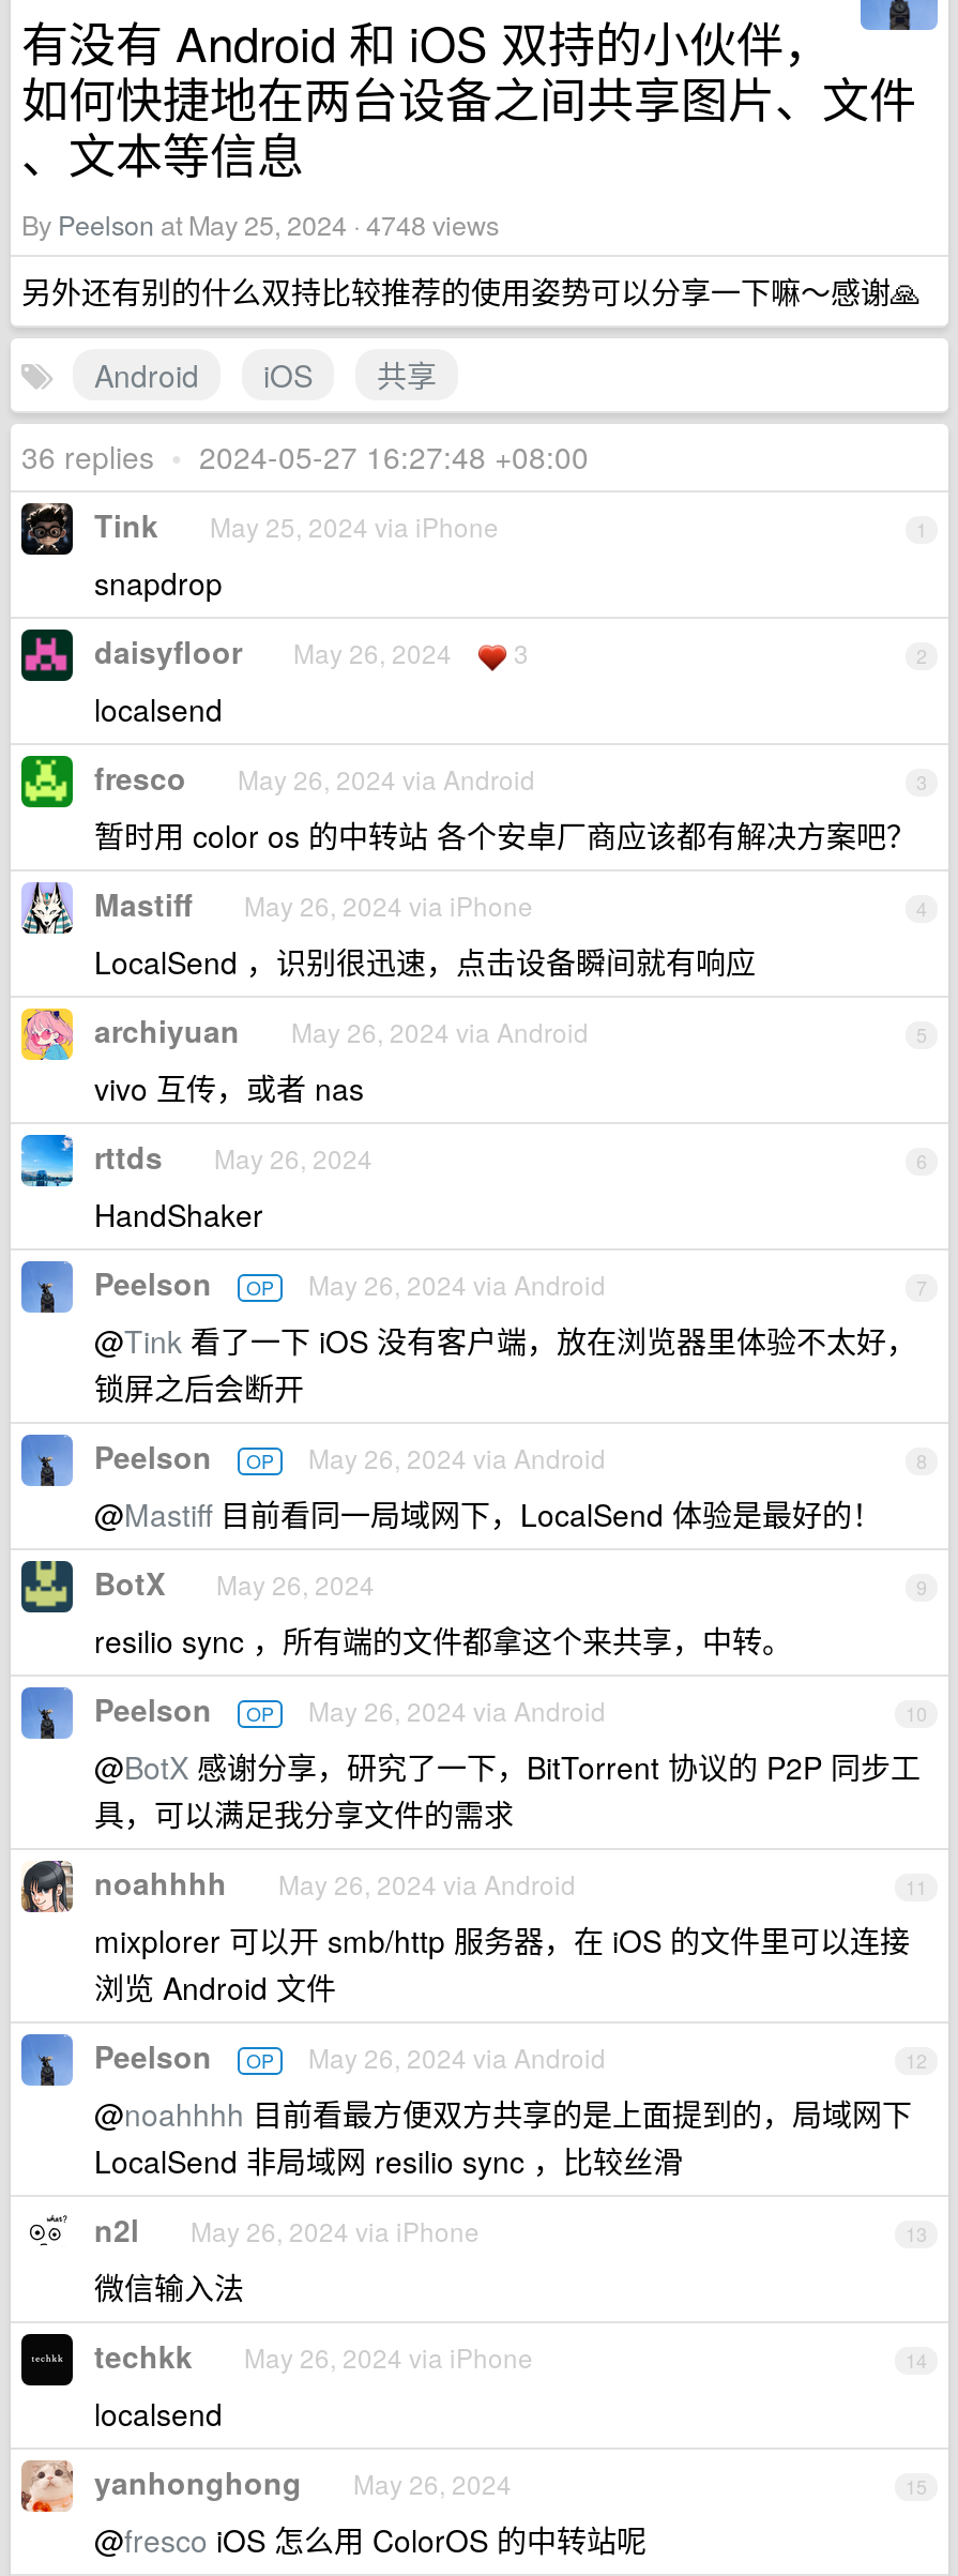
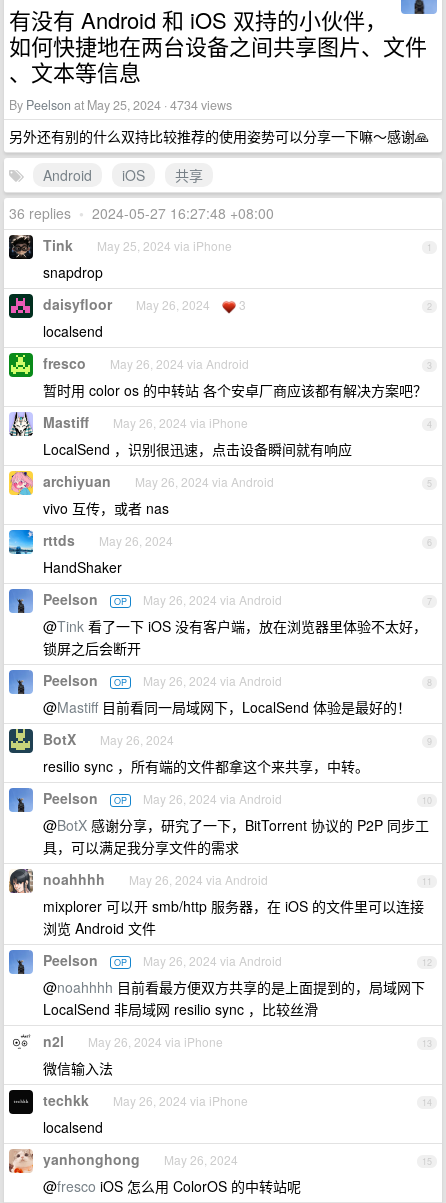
[21,206,499,244] By Peelson at May 25, 2024 · 4748 views -> [9,96,232,114] By Peelson at May 25, 2024 · 4734 views

